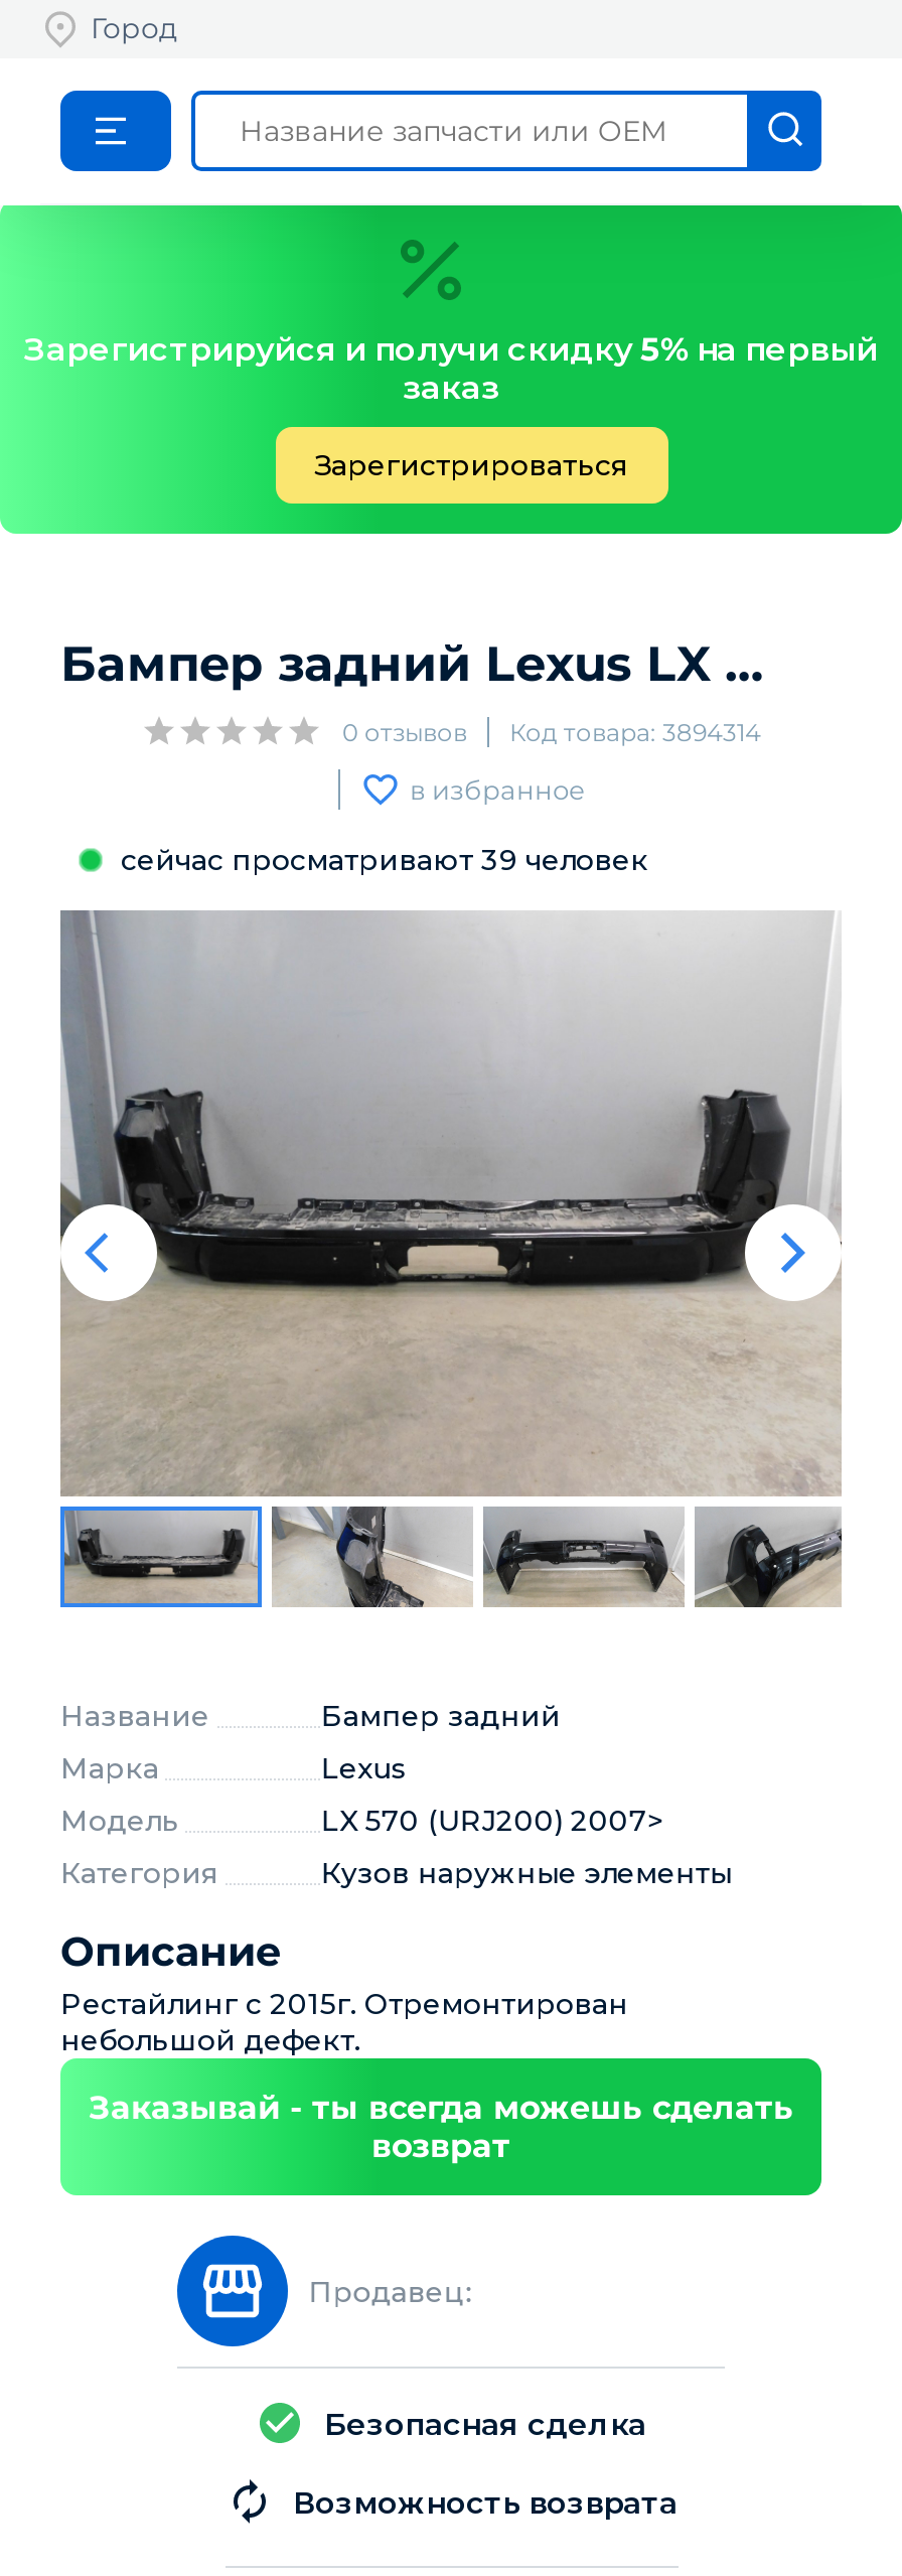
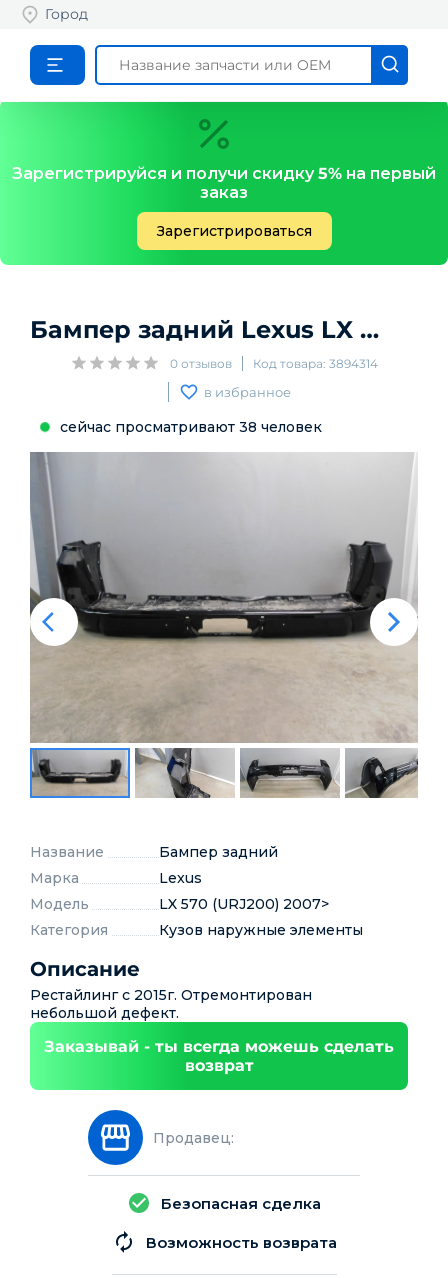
[121,842,648,878] сейчас просматривают 39 человек -> [60,418,322,436] сейчас просматривают 38 человек

